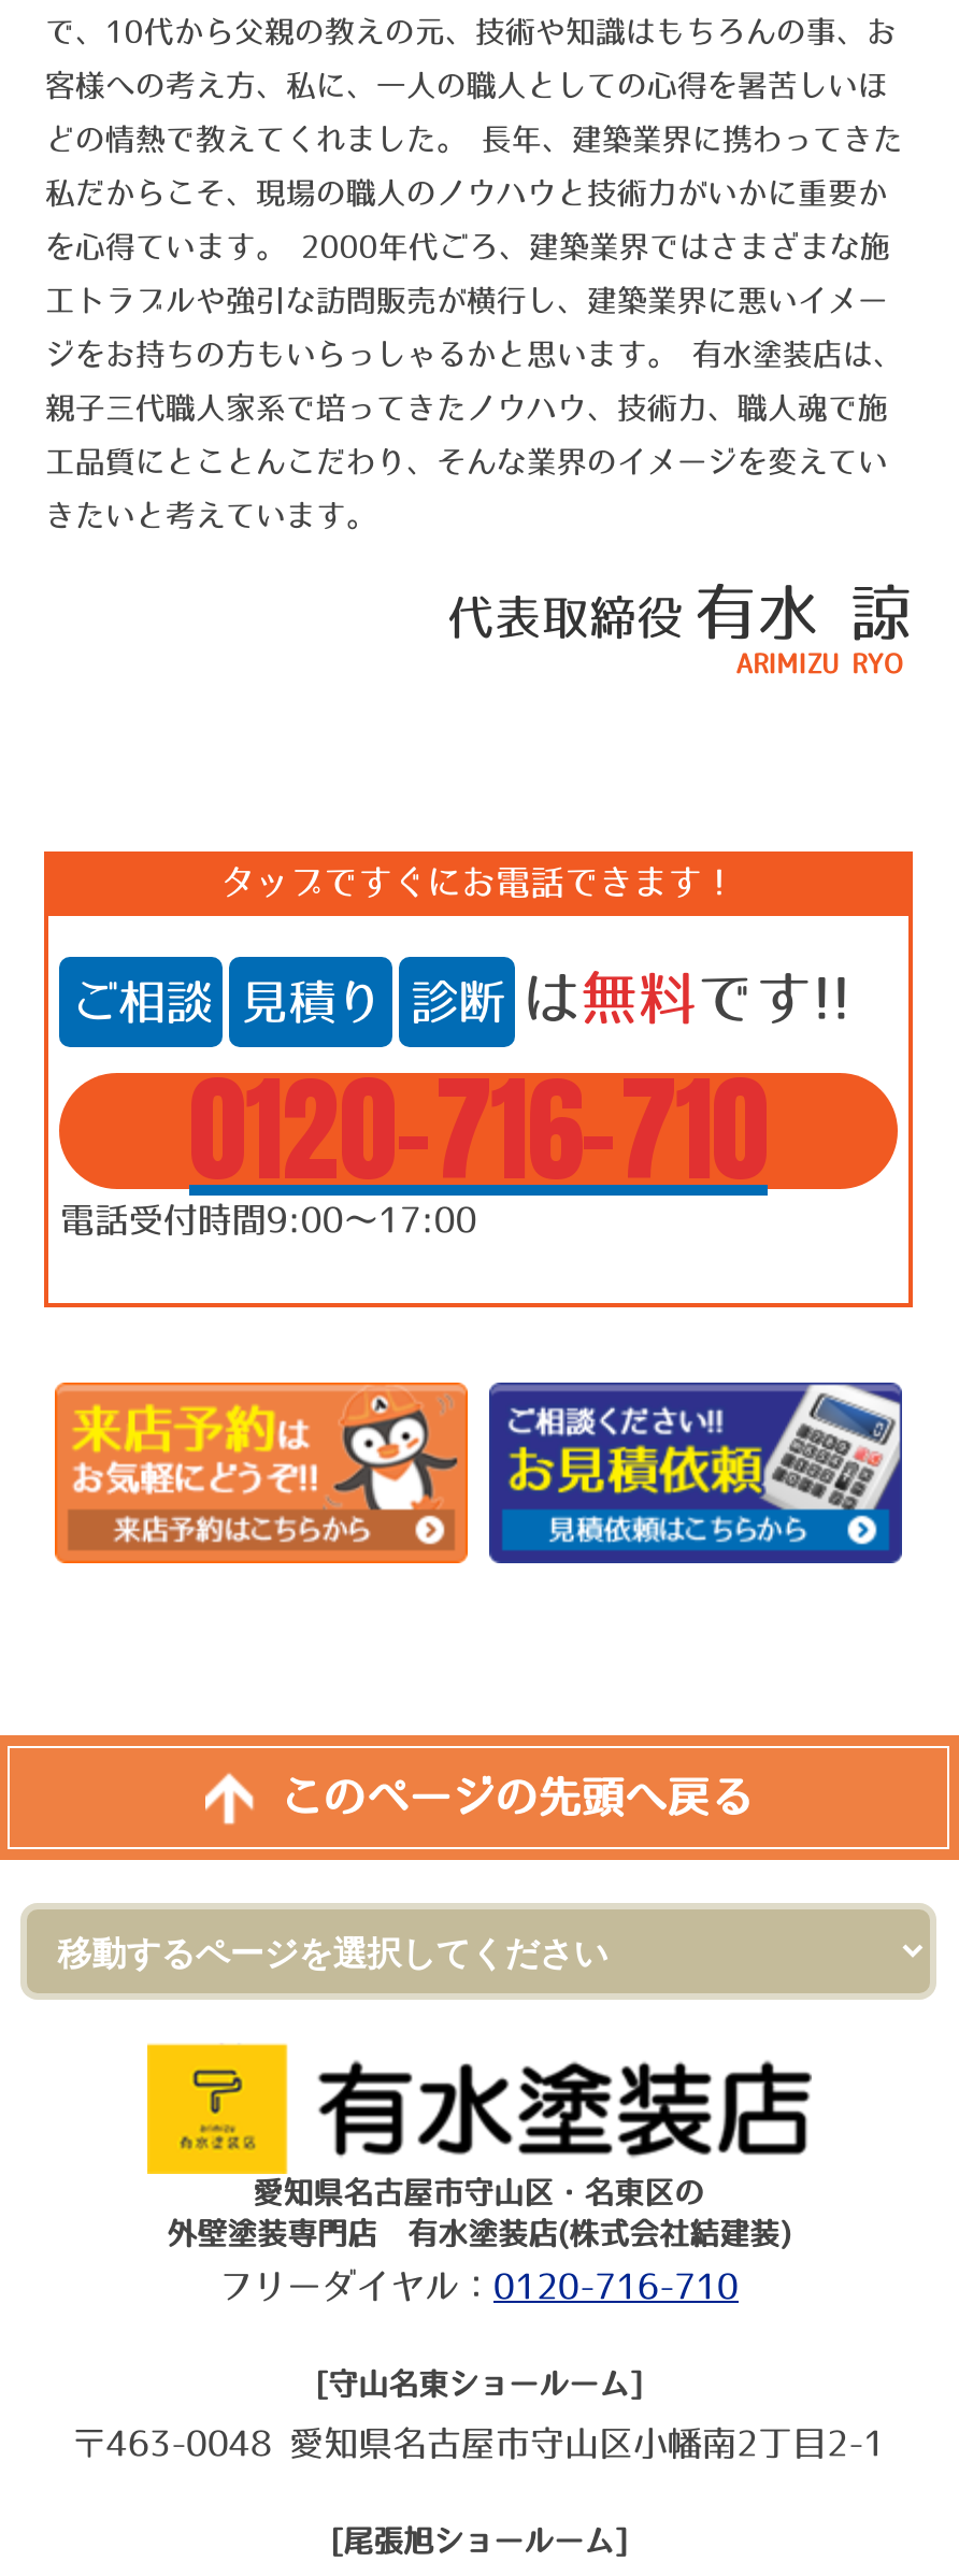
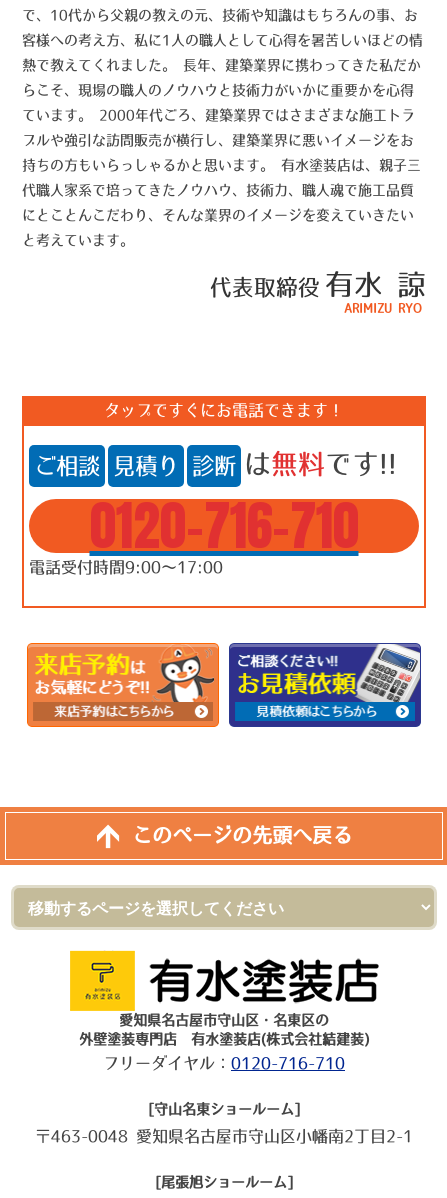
[45,70,888,100] 客様への考え方、私に、一人の職人としての心得を暑苦しいほ -> [22,32,423,46] 客様への考え方、私に1人の職人として心得を暑苦しいほどの情
[45,124,903,154] どの情熱で教えてくれました。 長年、建築業界に携わってきた -> [22,57,421,71] 熱で教えてくれました。 長年、建築業界に携わってきた私だか
[45,177,888,207] 私だからこそ、現場の職人のノウハウと技術力がいかに重要か -> [22,82,414,96] らこそ、現場の職人のノウハウと技術力がいかに重要かを心得
[45,231,890,261] を心得ています。 2000年代ごろ、建築業界ではさまざまな施 -> [22,107,415,121] ています。 2000年代ごろ、建築業界ではさまざまな施工トラ
[45,285,888,315] 工トラブルや強引な訪問販売が横行し、建築業界に悪いイメー -> [22,132,414,146] ブルや強引な訪問販売が横行し、建築業界に悪いイメージをお
[45,339,903,369] ジをお持ちの方もいらっしゃるかと思います。 有水塗装店は、 -> [22,157,421,171] 持ちの方もいらっしゃるかと思います。 有水塗装店は、親子三
[45,392,888,423] 親子三代職人家系で培ってきたノウハウ、技術力、職人魂で施 -> [22,182,414,196] 代職人家系で培ってきたノウハウ、技術力、職人魂で施工品質
[45,446,888,476] 工品質にとことんこだわり、そんな業界のイメージを変えてい -> [22,207,414,221] にとことんこだわり、そんな業界のイメージを変えていきたい
[45,500,376,530] きたいと考えています。 -> [22,232,134,246] と考えています。

